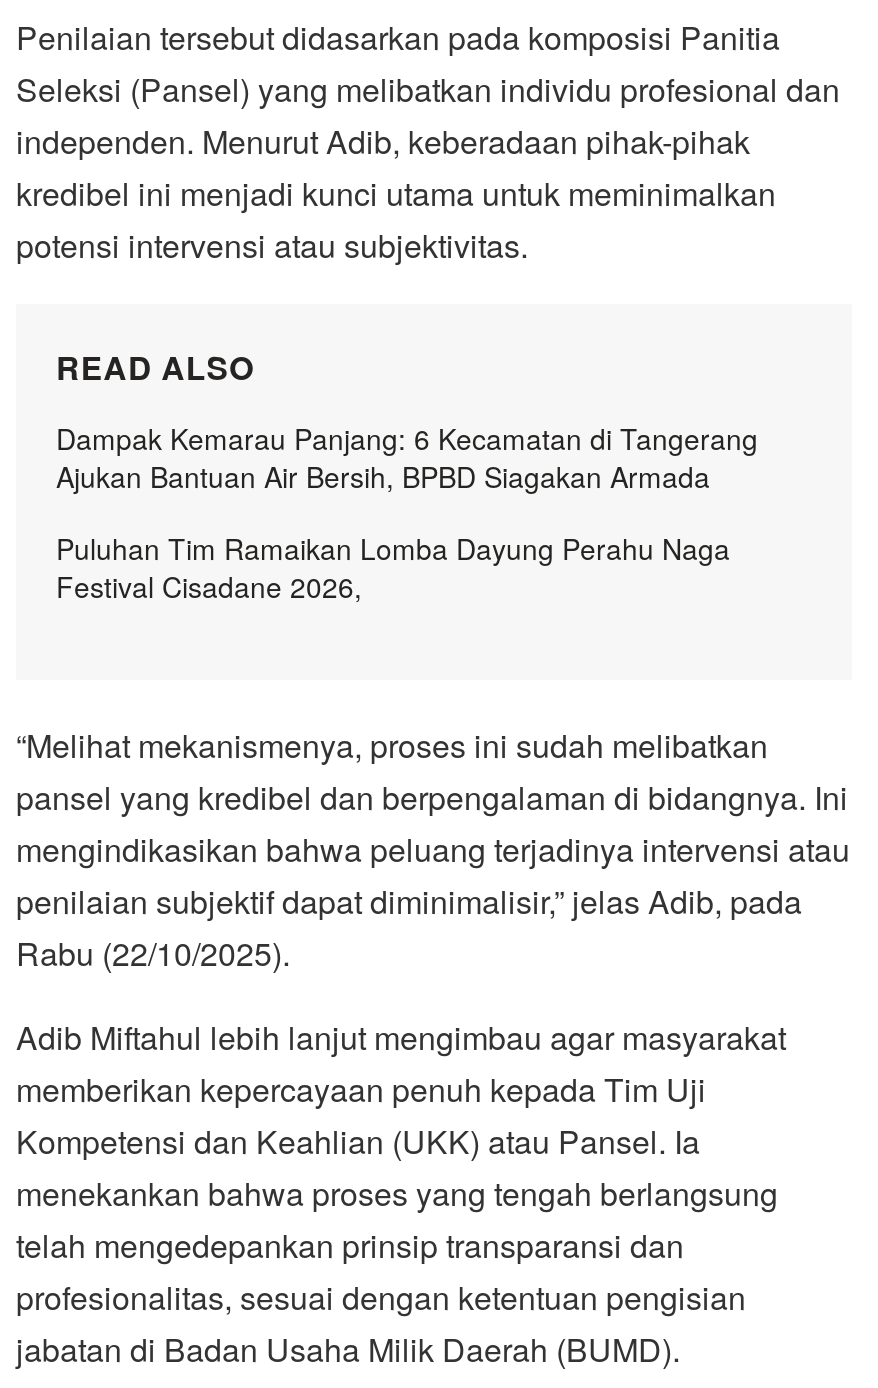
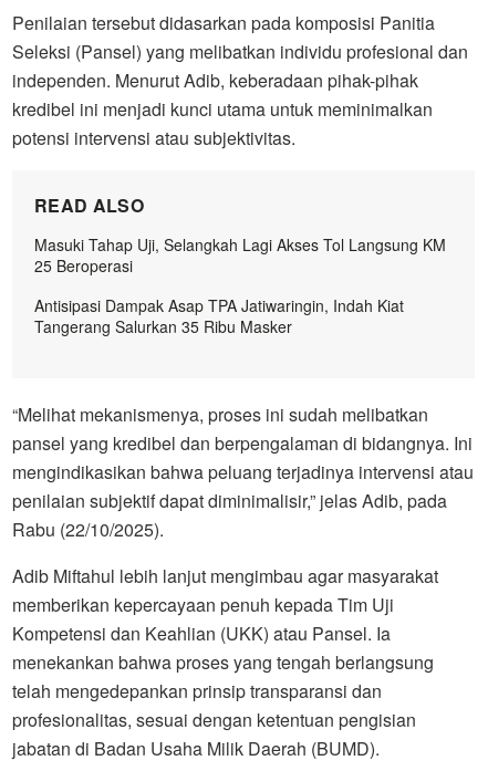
[56,418,758,496] Dampak Kemarau Panjang: 6 Kecamatan di Tangerang | Ajukan Bantuan Air Bersih, BPBD Siagakan Armada -> [34,233,446,276] Masuki Tahap Uji, Selangkah Lagi Akses Tol Langsung KM | 25 Beroperasi
[56,528,730,606] Puluhan Tim Ramaikan Lomba Dayung Perahu Naga | Festival Cisadane 2026, -> [34,294,404,337] Antisipasi Dampak Asap TPA Jatiwaringin, Indah Kiat | Tangerang Salurkan 35 Ribu Masker

